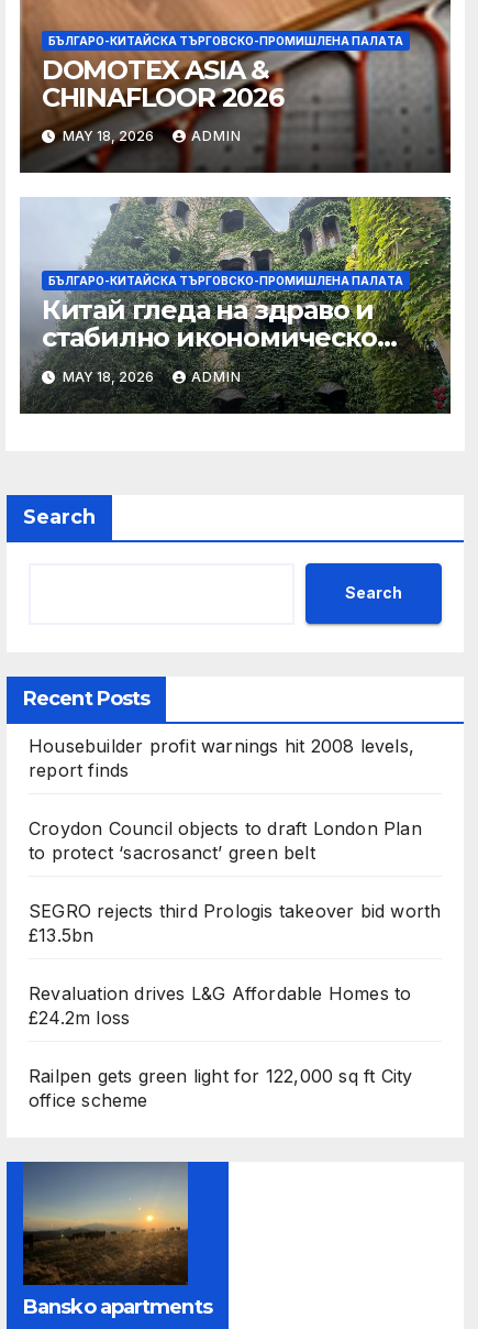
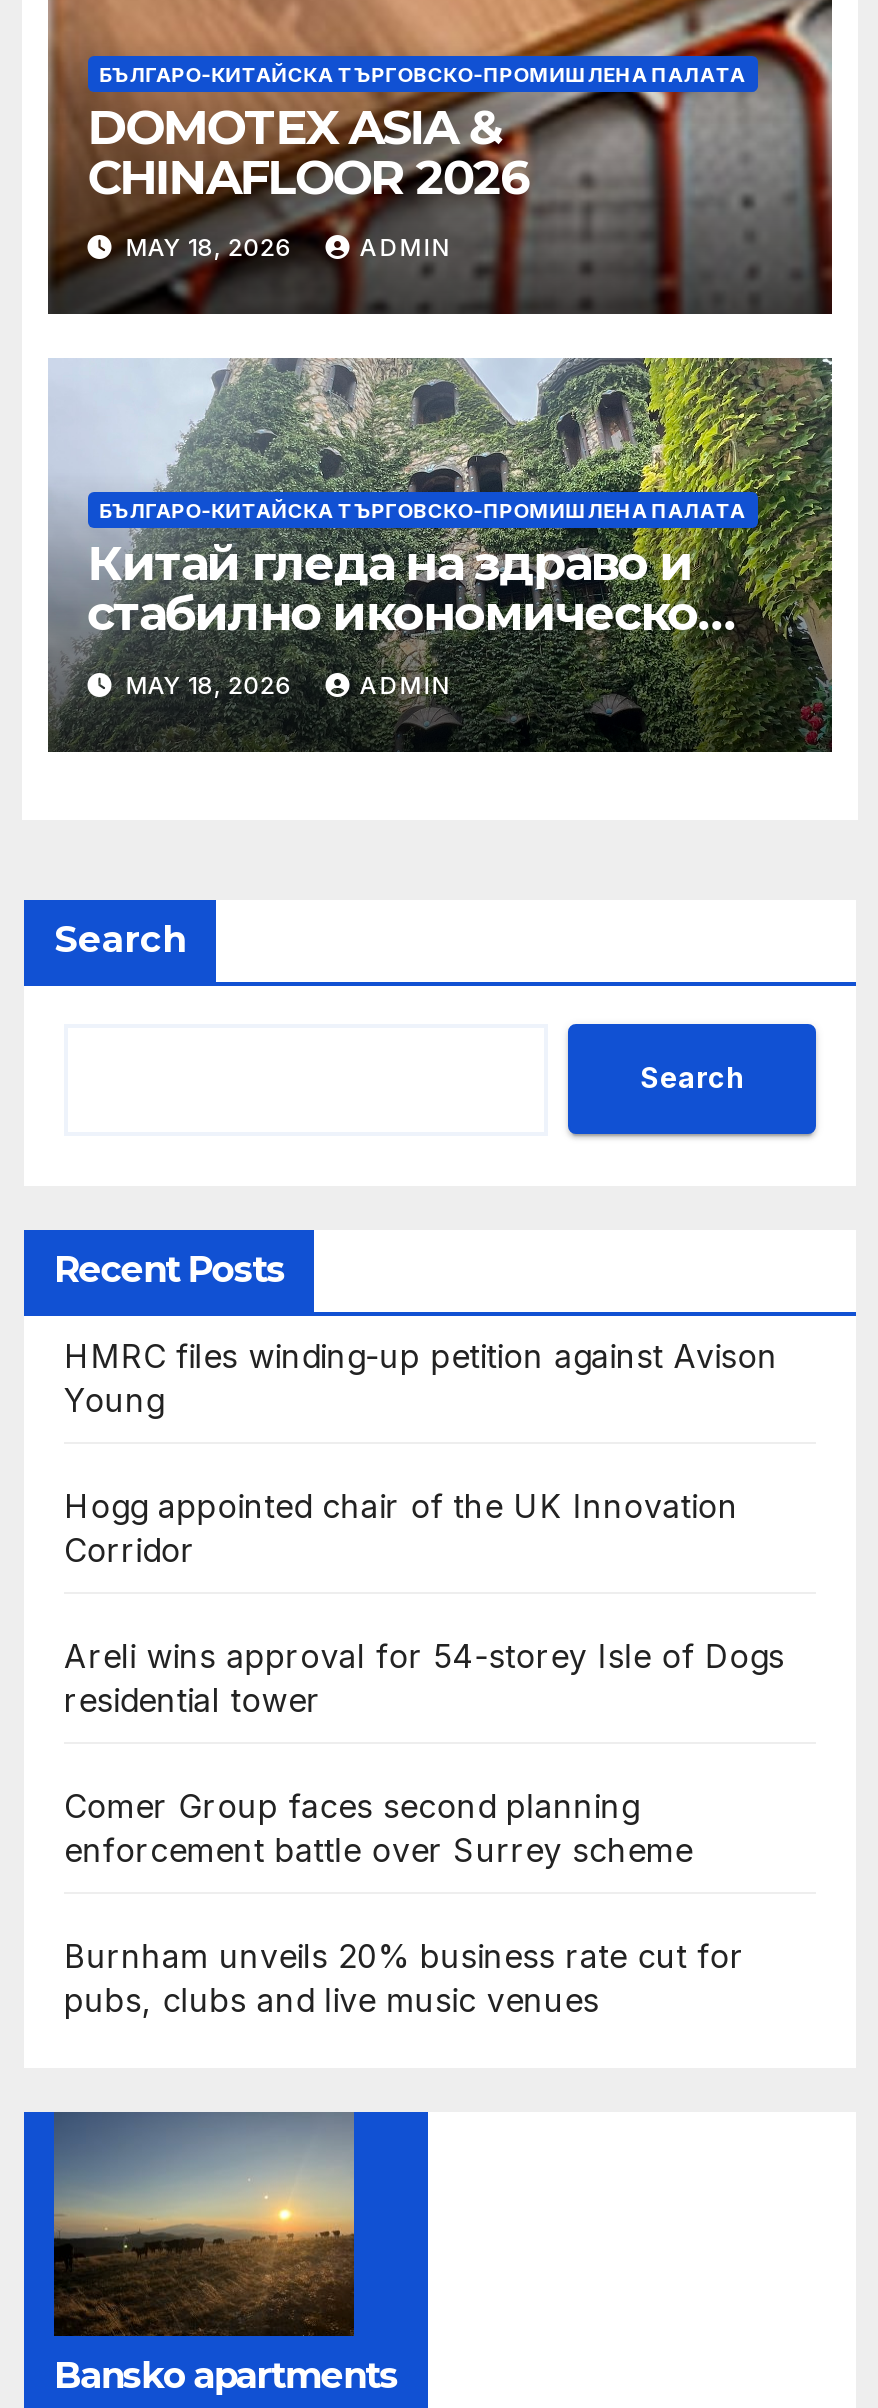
[29,735,414,781] Housebuilder profit warnings hit 2008 levels, | report finds -> [64,1336,778,1420] HMRC files winding-up petition against Avison | Young
[29,817,422,864] Croydon Council objects to draft London Plan | to protect ‘sacrosanct’ green belt -> [64,1486,738,1570] Hogg appointed chair of the UK Innovation | Corridor
[29,900,441,946] SEGRO rejects third Prologis takeover bid worth | £13.5bn -> [64,1636,784,1720] Areli wins approval for 54-storey Isle of Dogs | residential tower
[29,982,411,1029] Revaluation drives L&G Affordable Homes to | £24.2m loss -> [64,1786,693,1870] Comer Group faces second planning | enforcement battle over Surrey scheme
[29,1065,413,1111] Railpen gets green light for 122,000 sq ft City | office scheme -> [64,1936,744,2020] Burnham unveils 20% business rate cut for | pubs, clubs and live music venues

